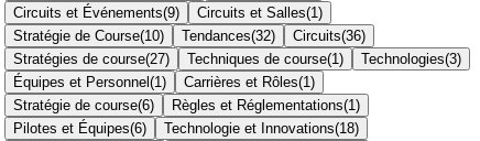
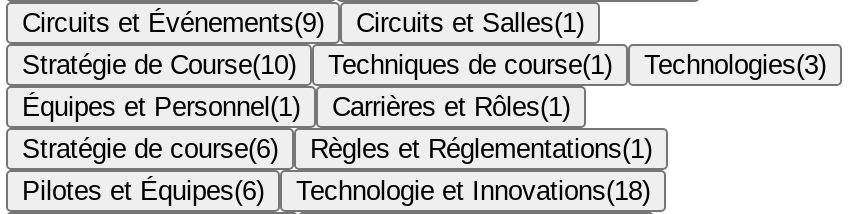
[13,27,366,67] Tendances(32) | Circuits(36) | Stratégies de course(27) -> none

